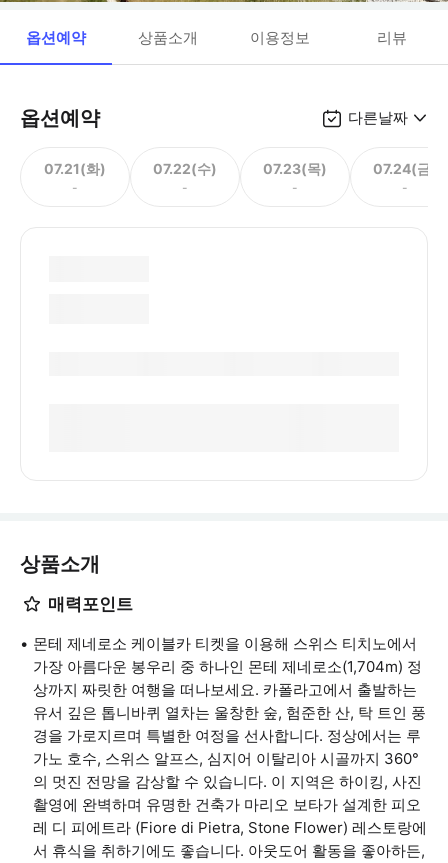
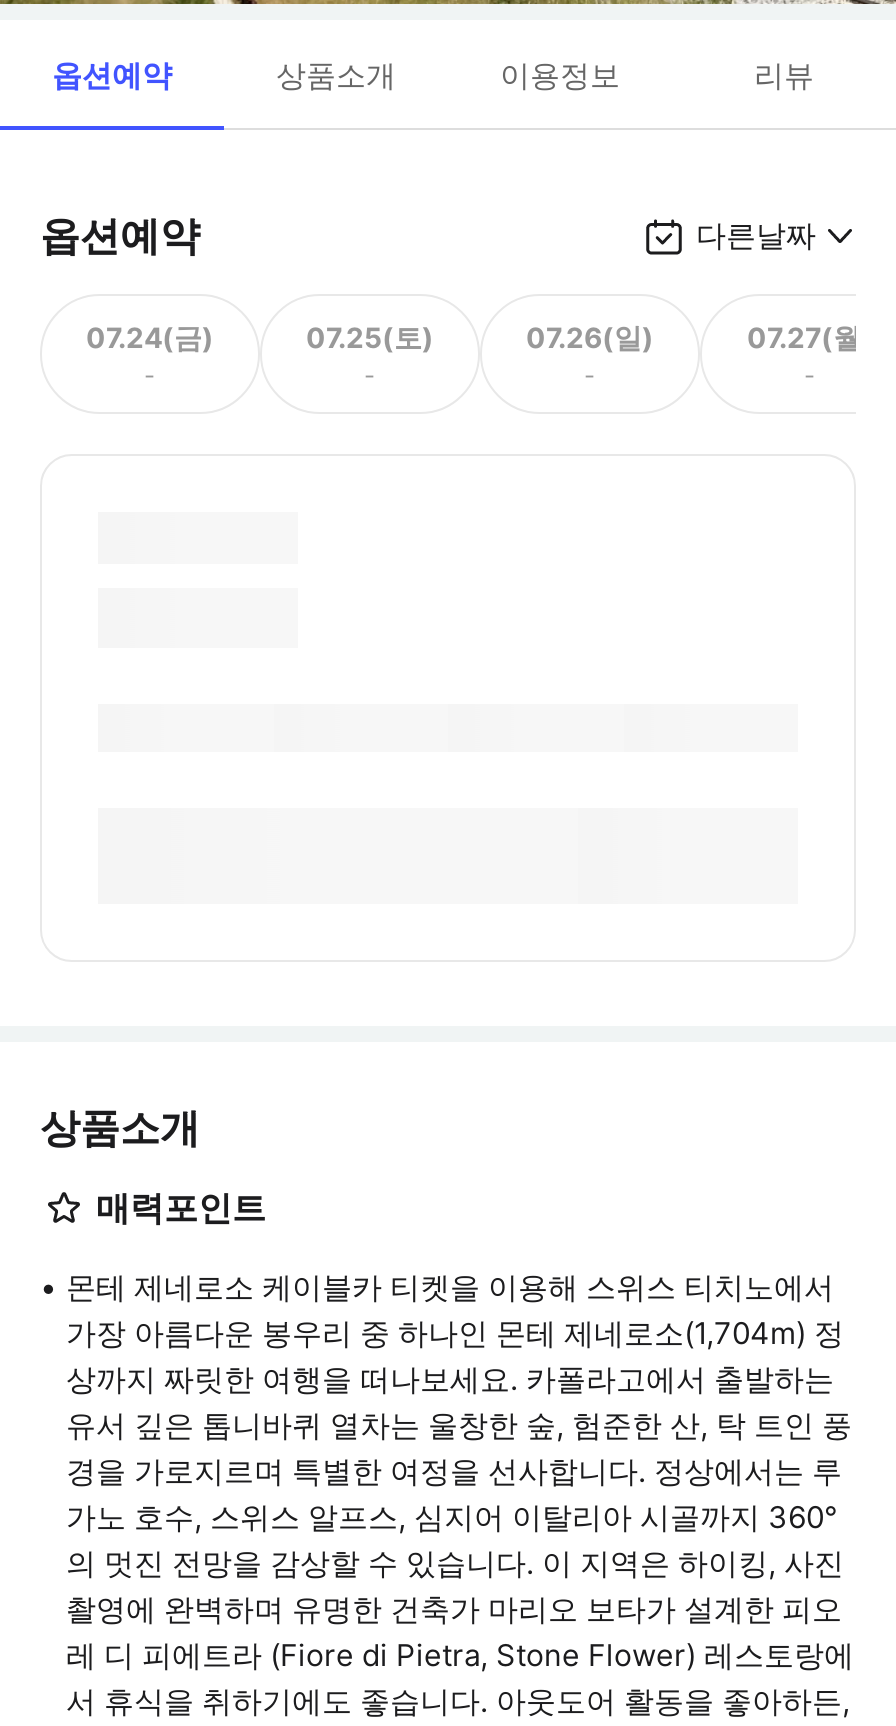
[44,159,106,176] 07.21(화) -> [86,319,214,353] 07.24(금)
[153,159,217,176] 07.22(수) -> [306,319,434,353] 07.25(토)
[263,159,327,176] 07.23(목) -> [526,319,654,353] 07.26(일)
[373,159,437,176] 07.24(금) -> [747,319,873,353] 07.27(월)

